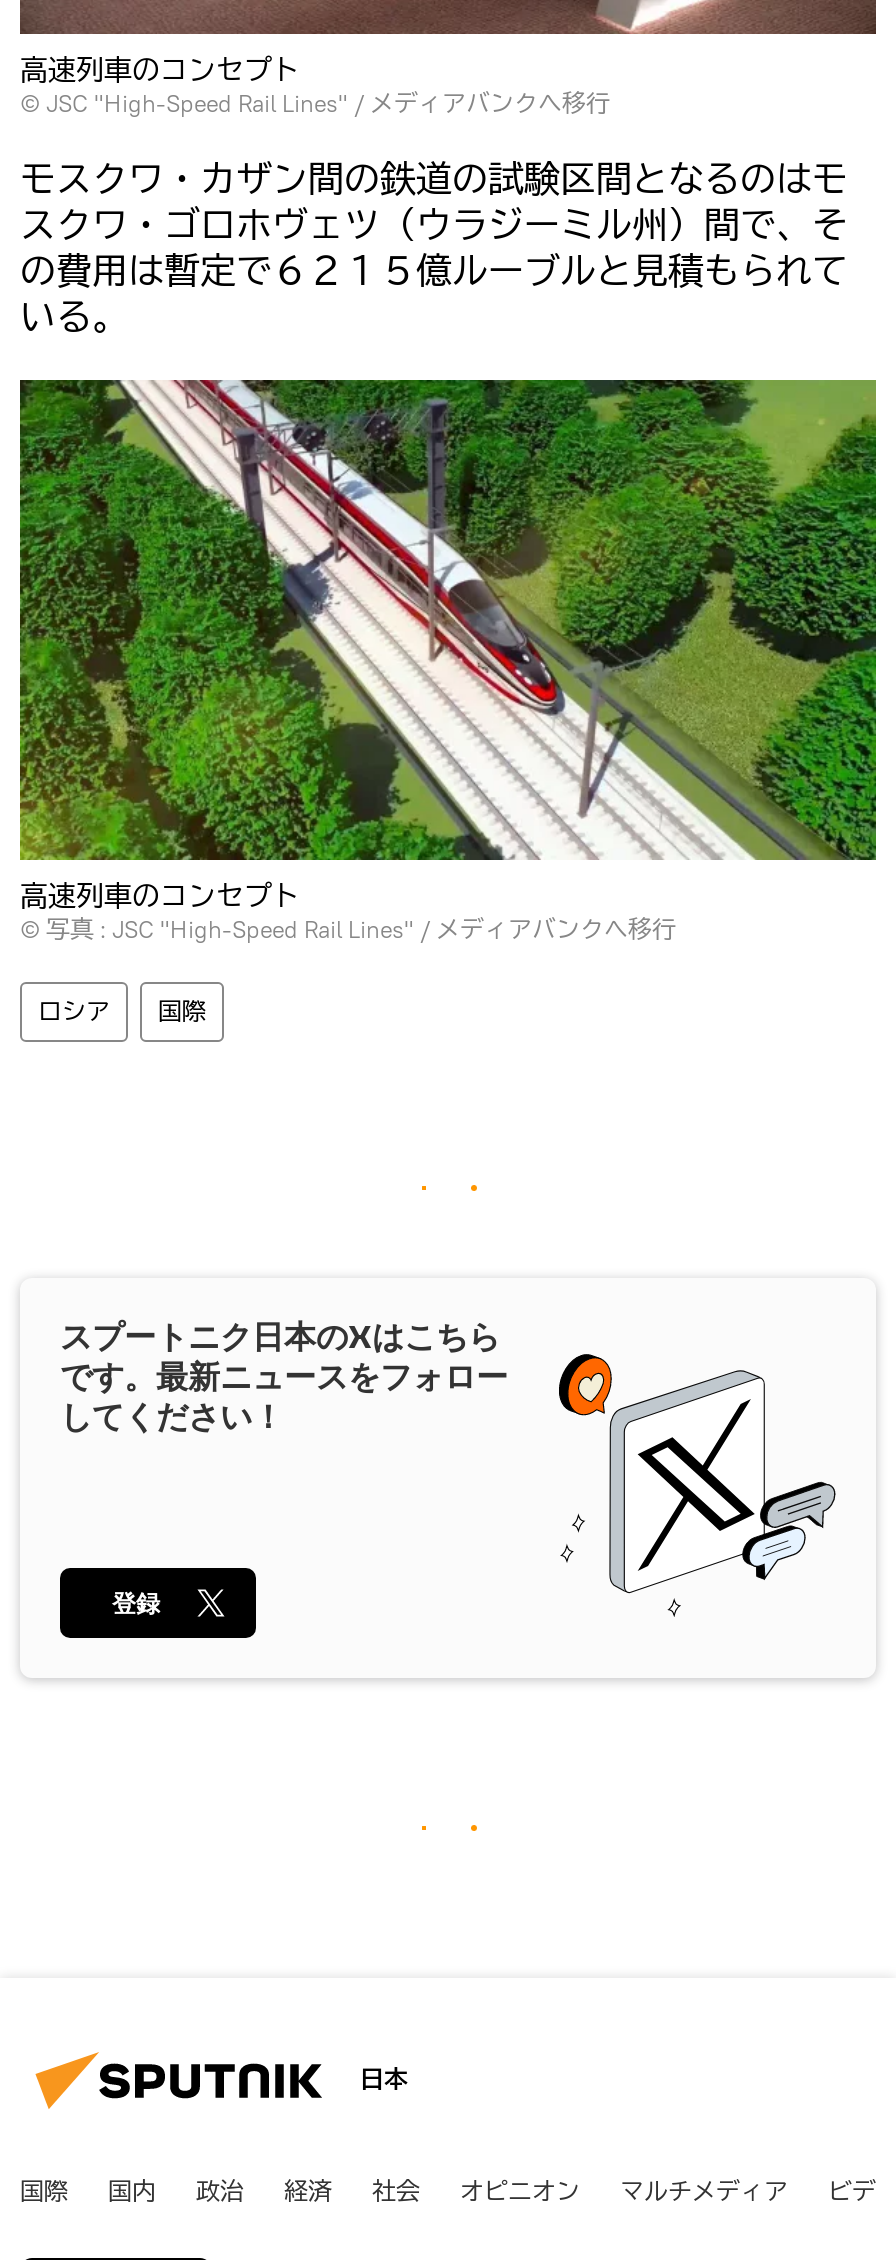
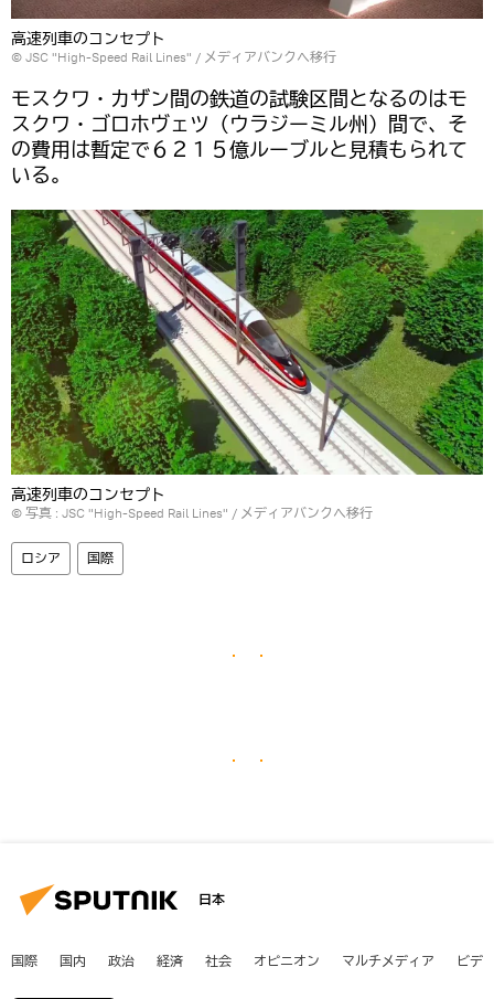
[60,1312,838,1618] [image] | スプートニク日本のXはこちら | です。最新ニュースをフォロー | してください！ -> none
[112,1584,160,1622] 登録 -> none

